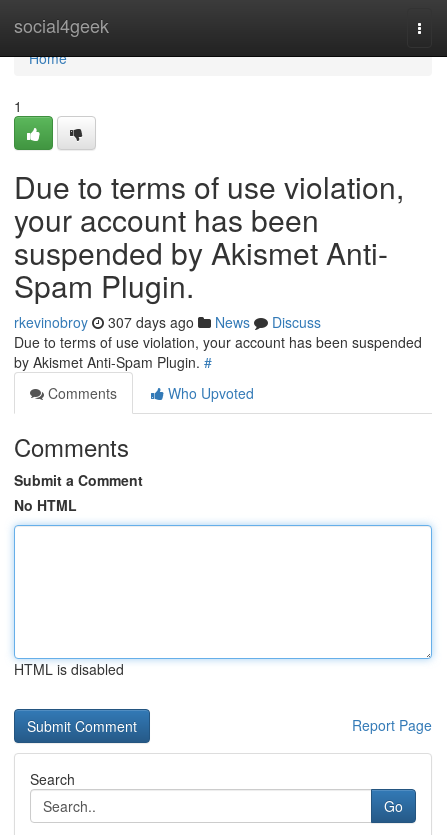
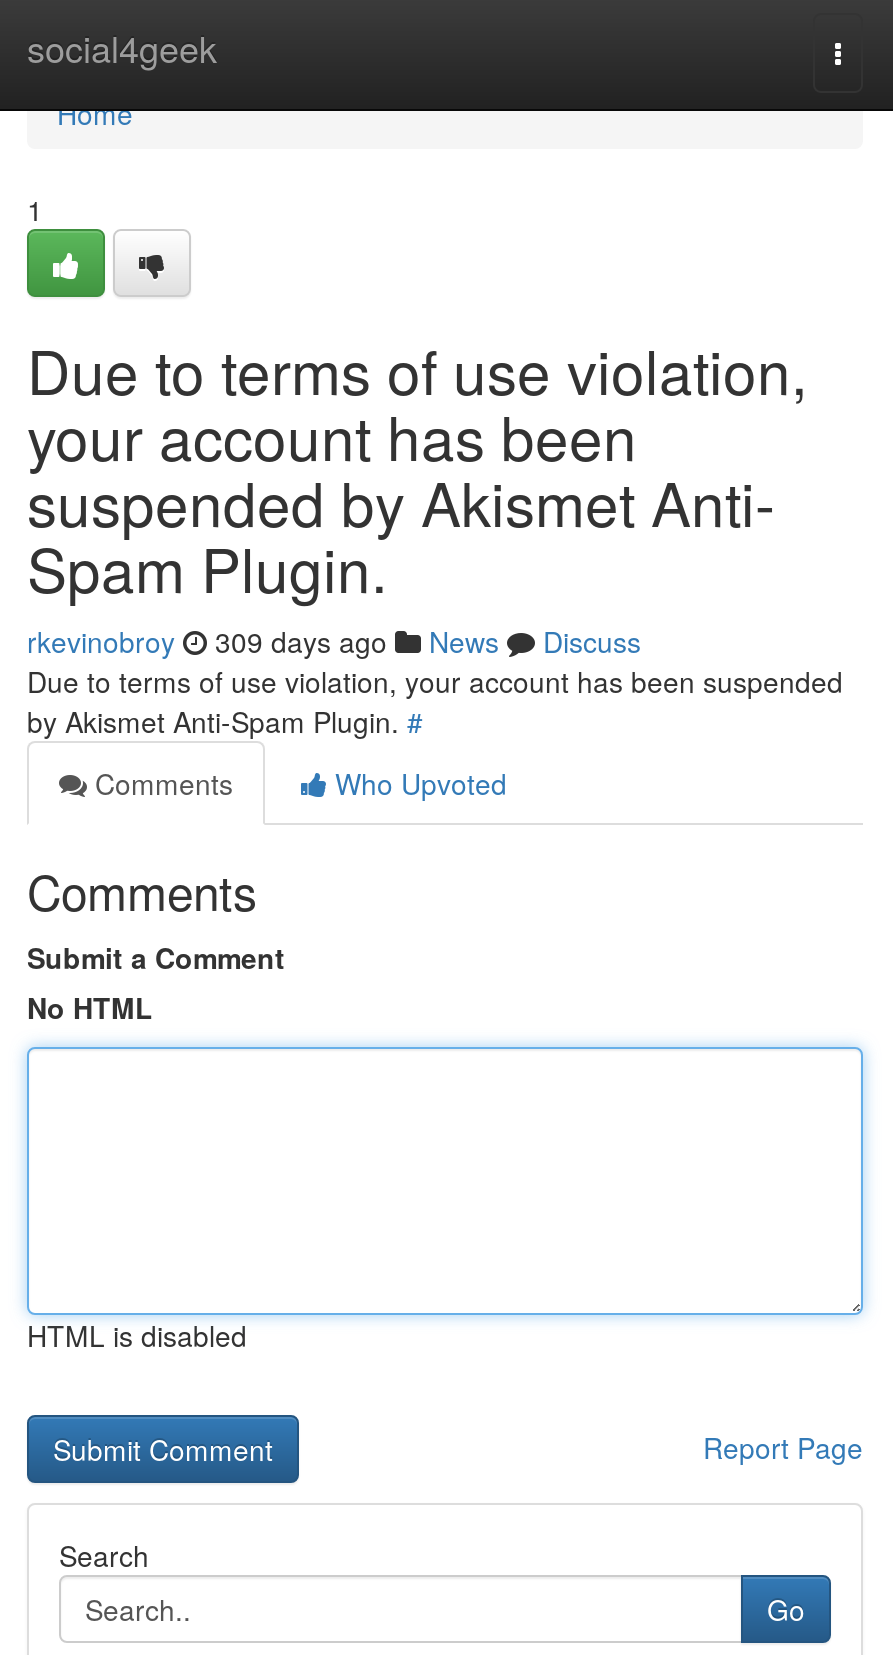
[14,312,321,332] rkevinobroy 307 days ago News Discuss -> [27,621,641,661] rkevinobroy 309 days ago News Discuss

